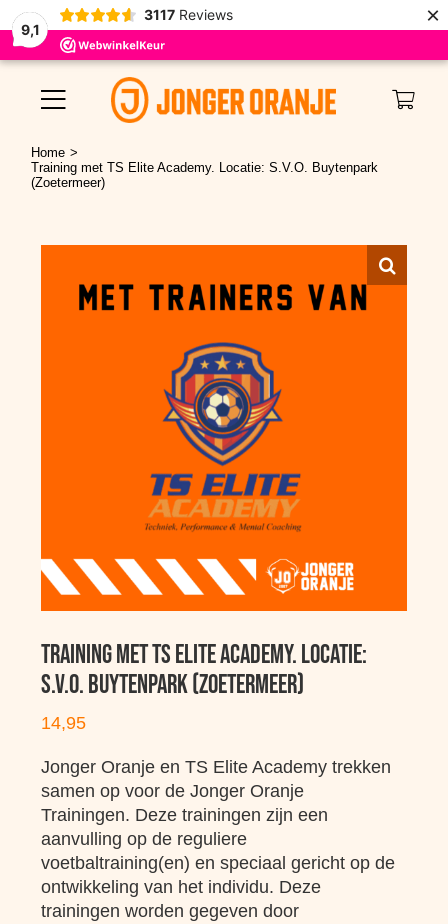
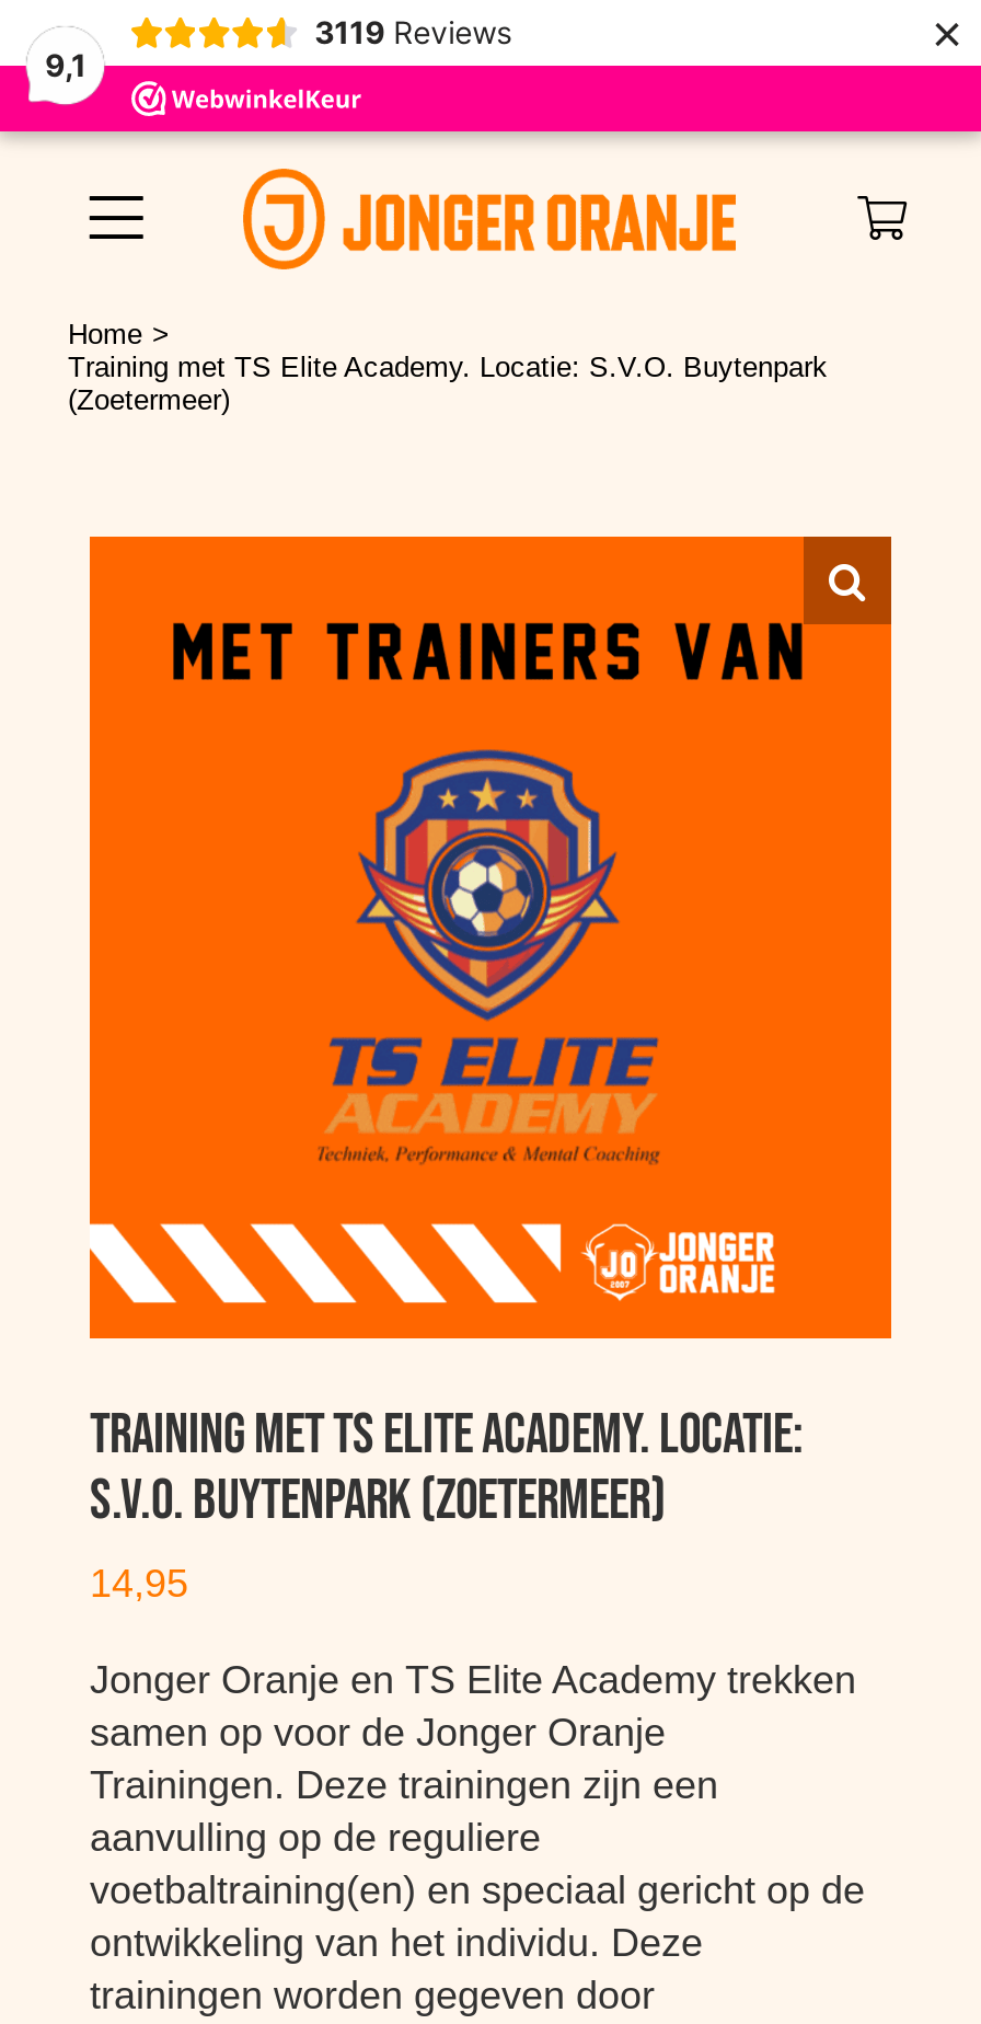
[144,6,233,23] 3117 Reviews -> [314,13,512,50] 3119 Reviews

